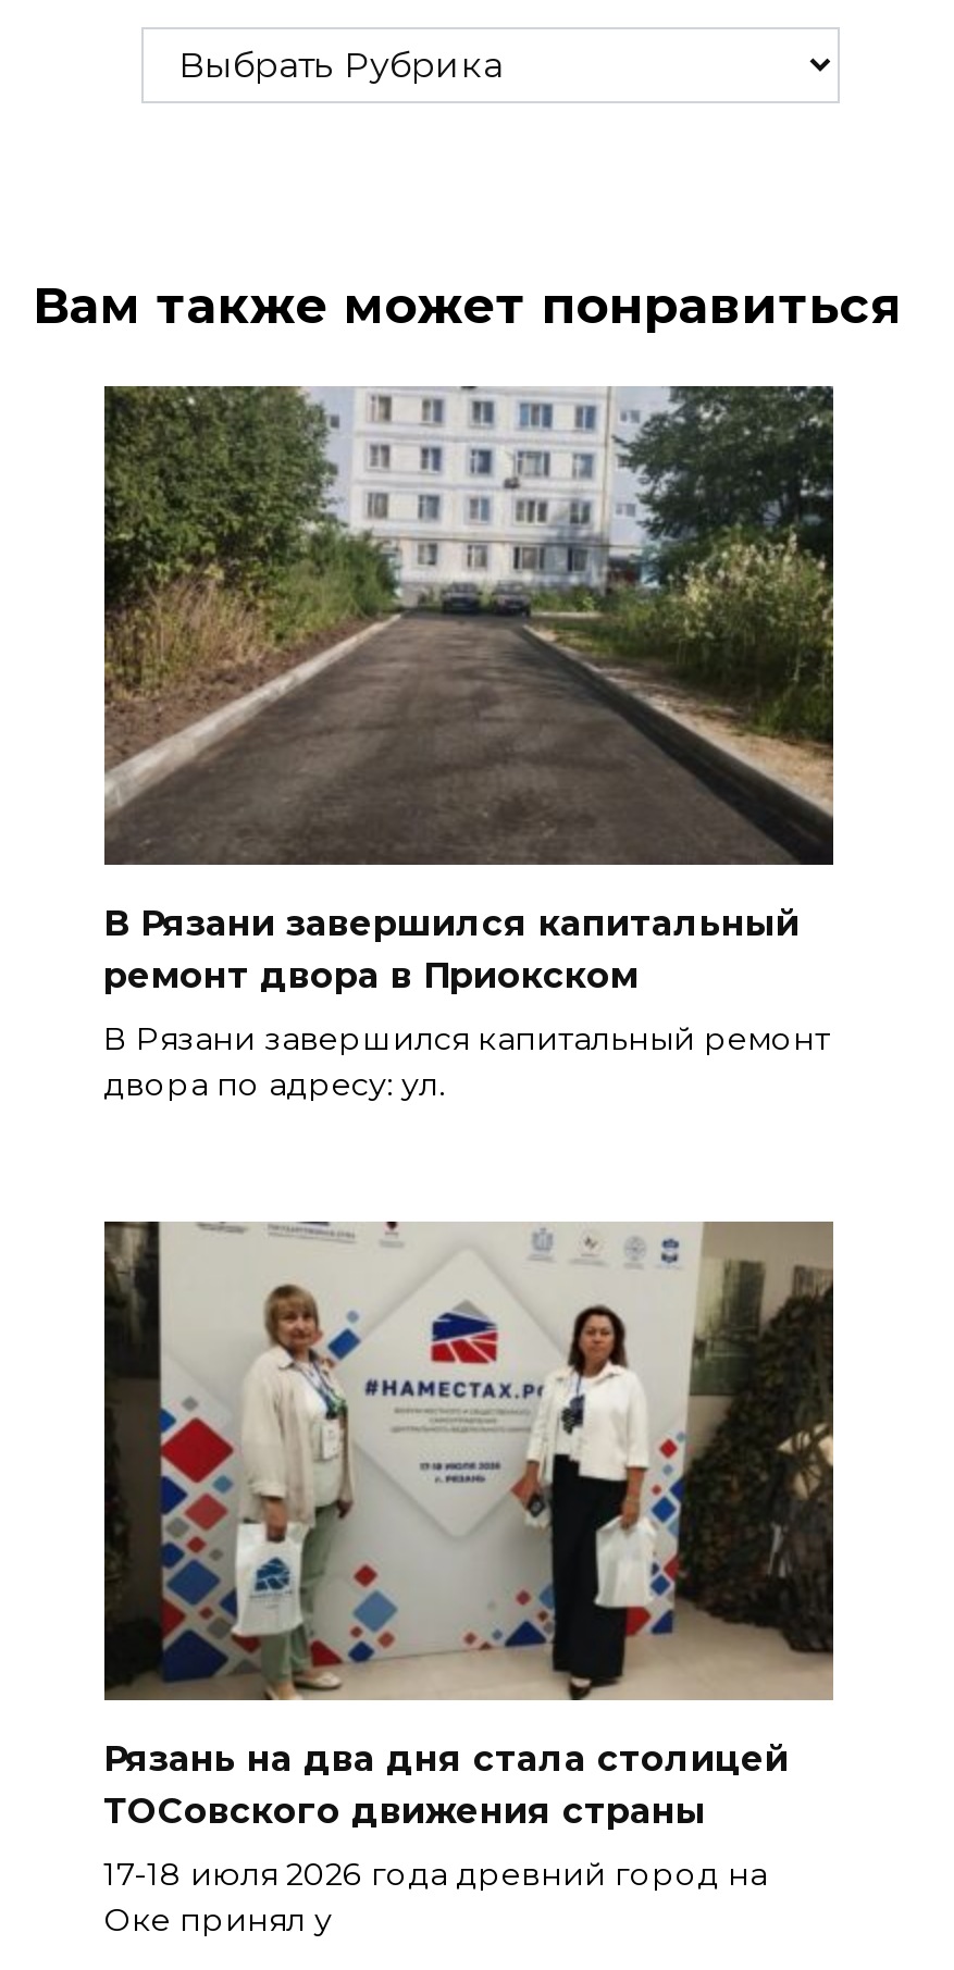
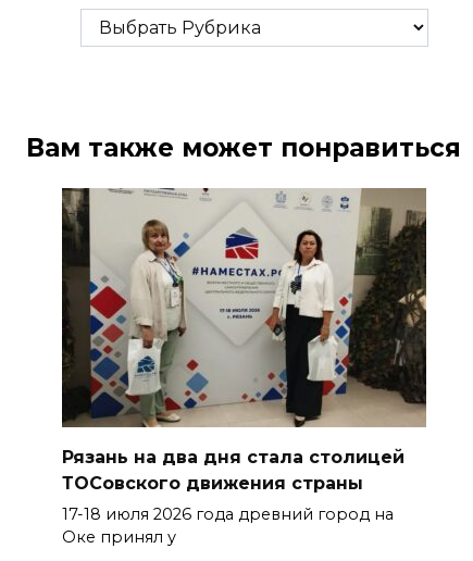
[102,384,835,1105] [image] | В Рязани завершился капитальный | ремонт двора в Приокском | В Рязани завершился капитальный ремонт | двора по адресу: ул. -> none

